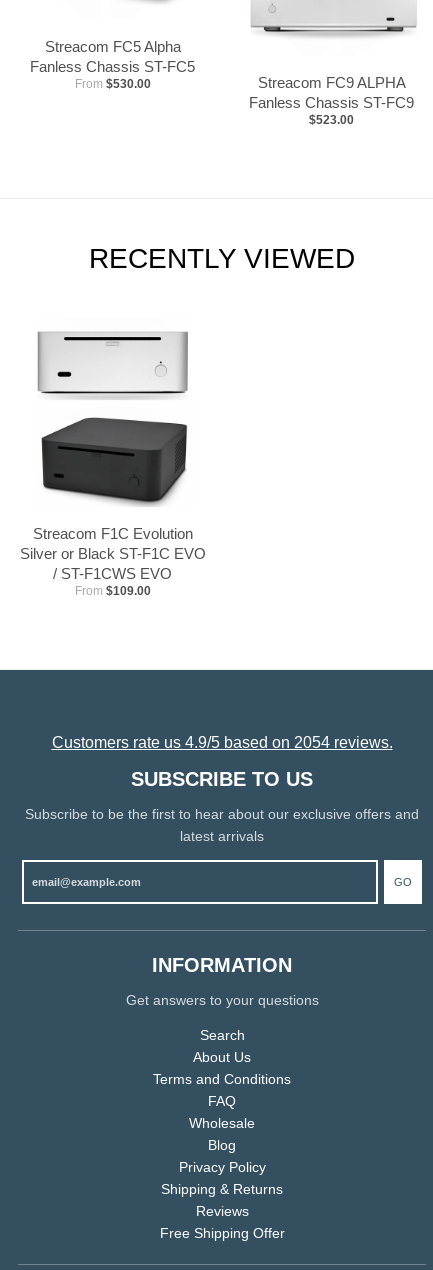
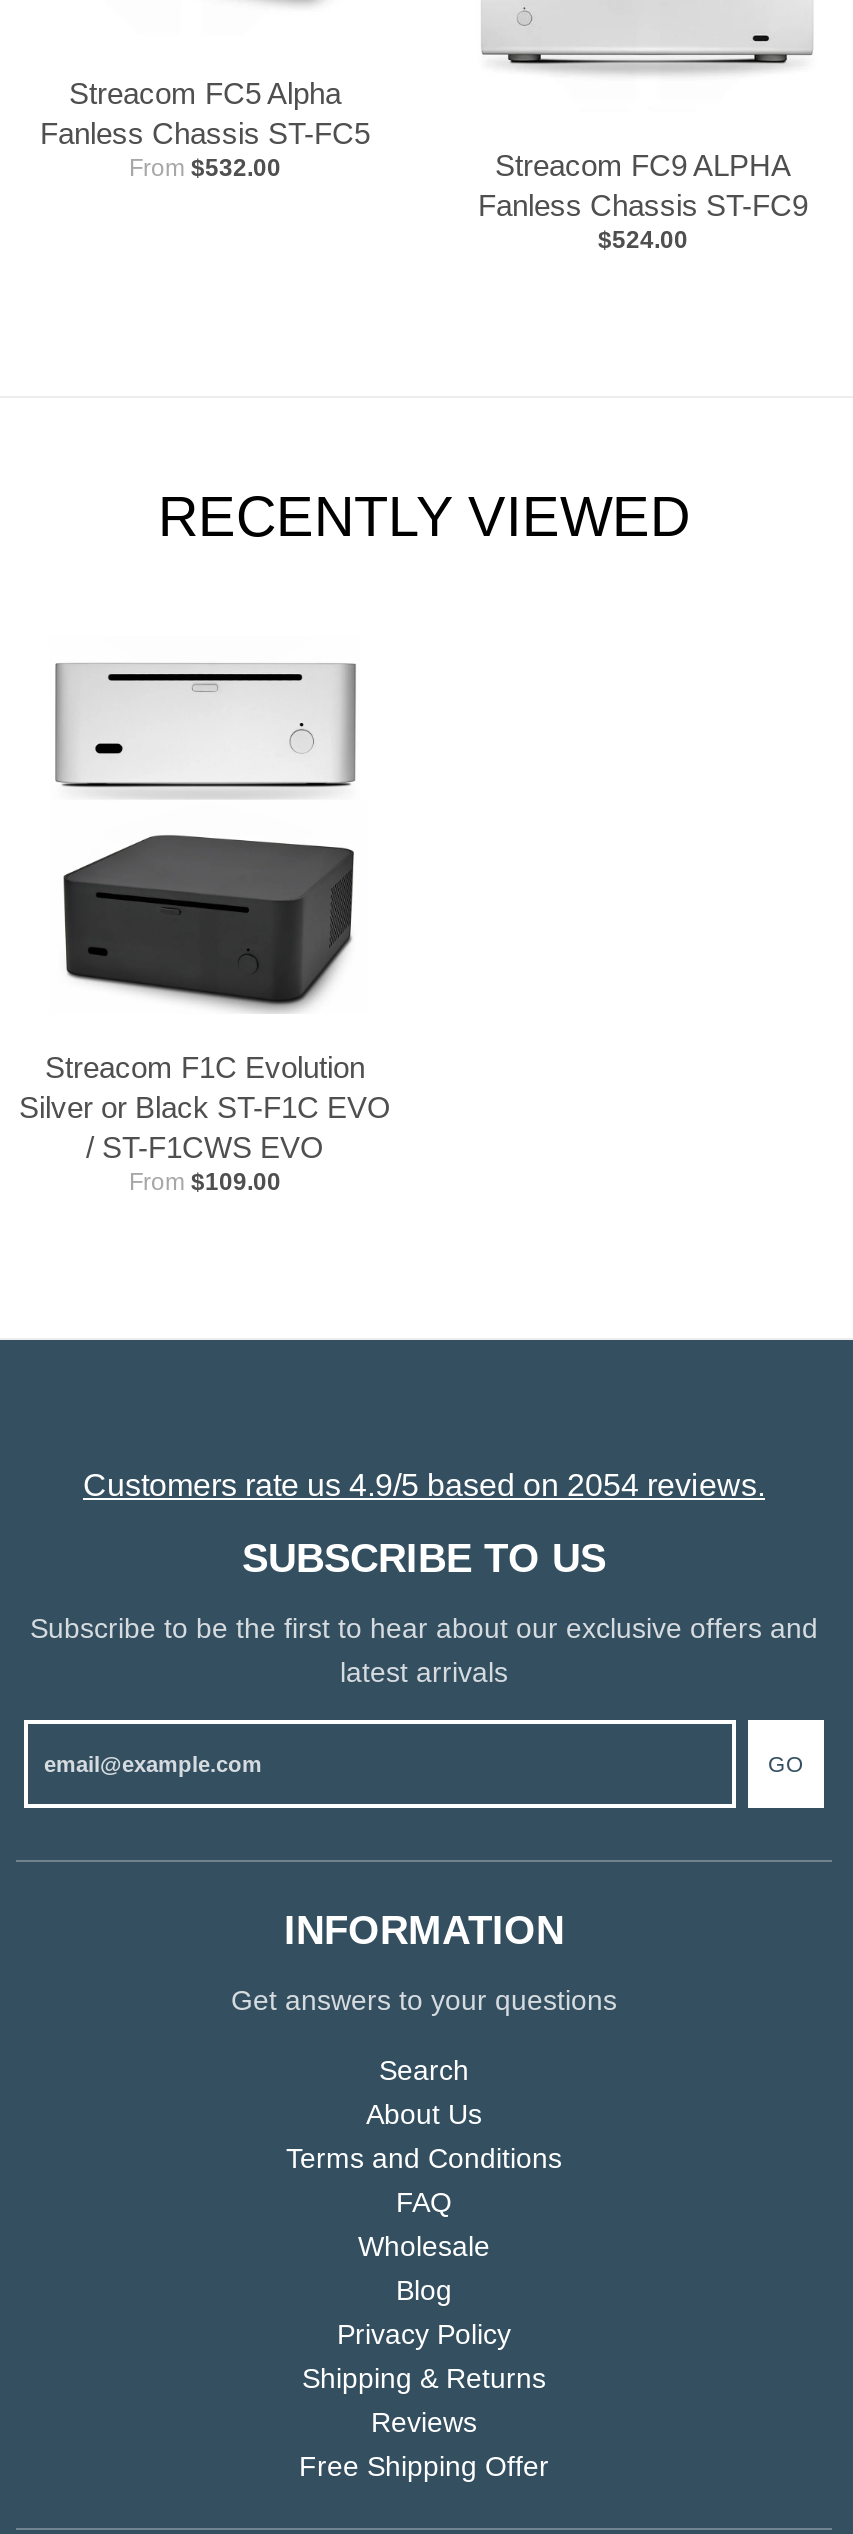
[74,77,150,91] From $530.00 -> [129,154,281,182] From $532.00
[309,113,354,127] $523.00 -> [598,226,688,254] $524.00

